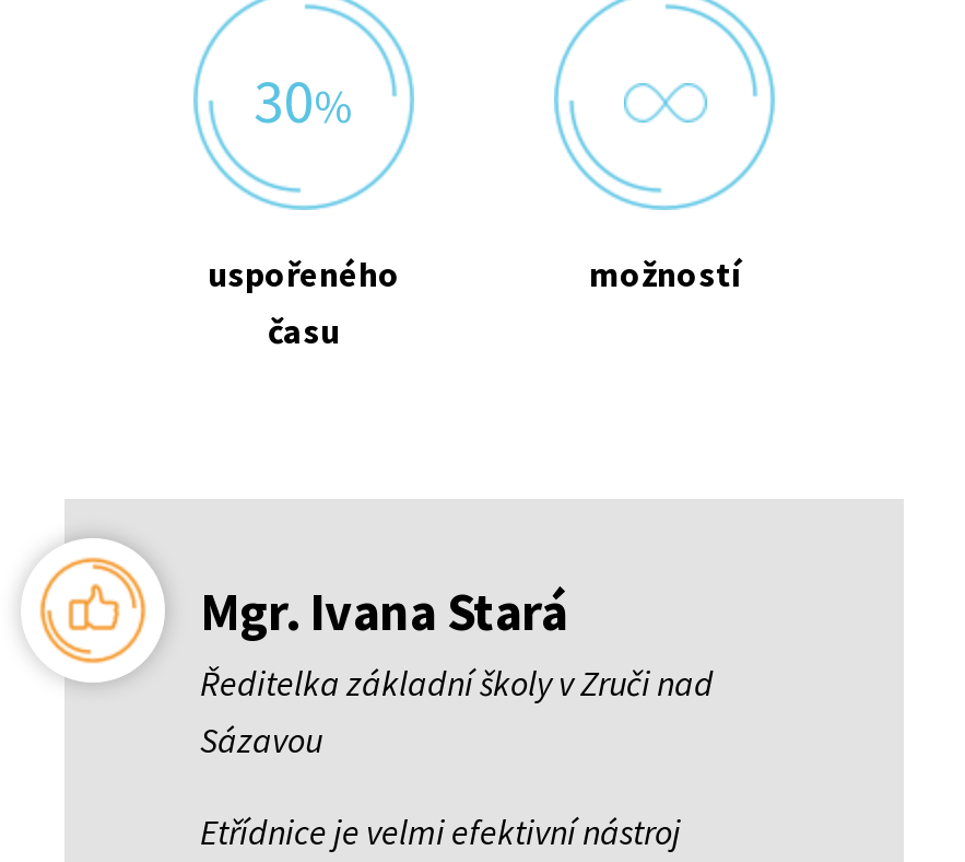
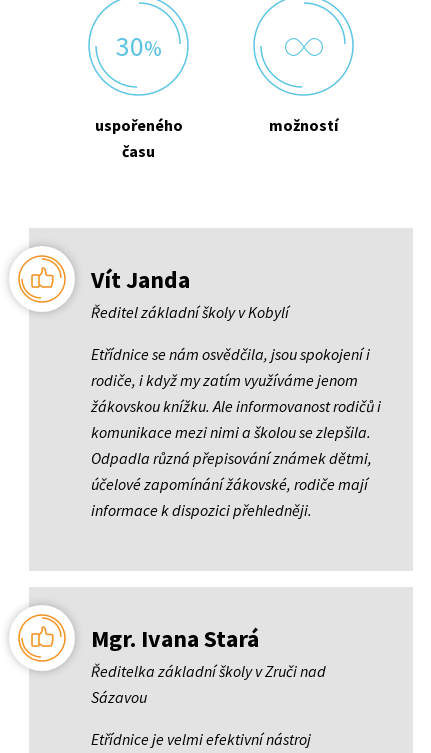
none -> [91,264,381,520] Vít Janda | Ředitel základní školy v Kobylí | Etřídnice se nám osvědčila, jsou spokojení i | rodiče, i když my zatím využíváme jenom | žákovskou knížku. Ale informovanost rodičů i | komunikace mezi nimi a školou se zlepšila. | Odpadla různá přepisování známek dětmi, | účelové zapomínání žákovské, rodiče mají | informace k dispozici přehledněji.

